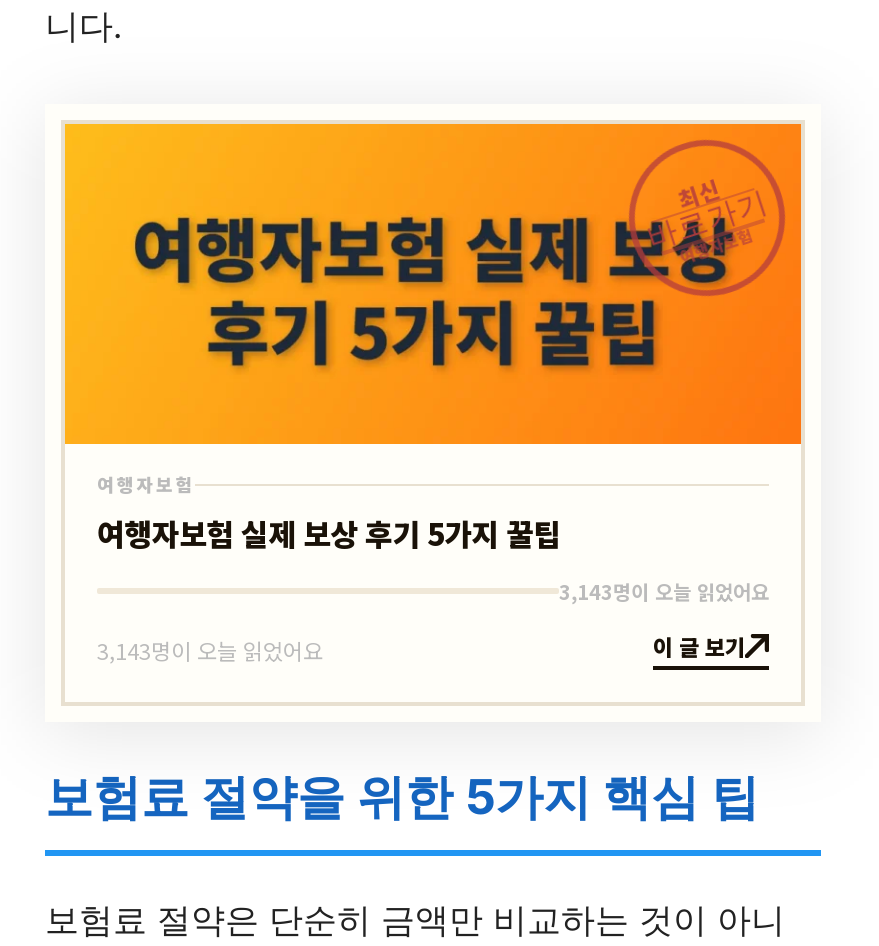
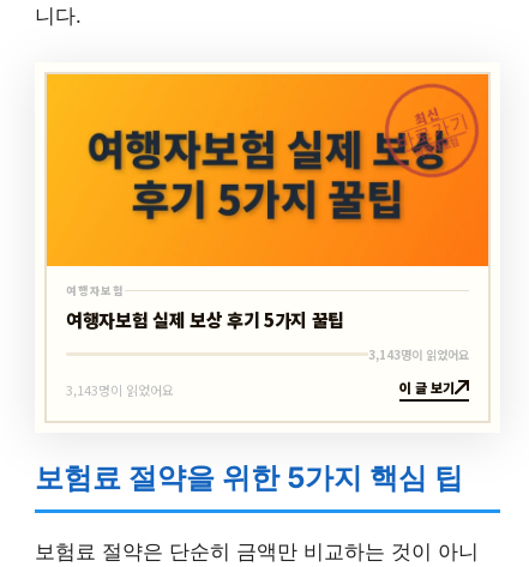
[559,575,769,605] 3,143명이 오늘 읽었어요 -> [368,345,469,363] 3,143명이 읽었어요
[97,633,323,665] 3,143명이 오늘 읽었어요 -> [66,380,174,399] 3,143명이 읽었어요

